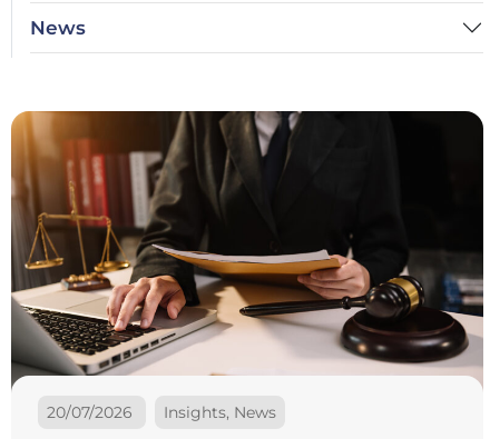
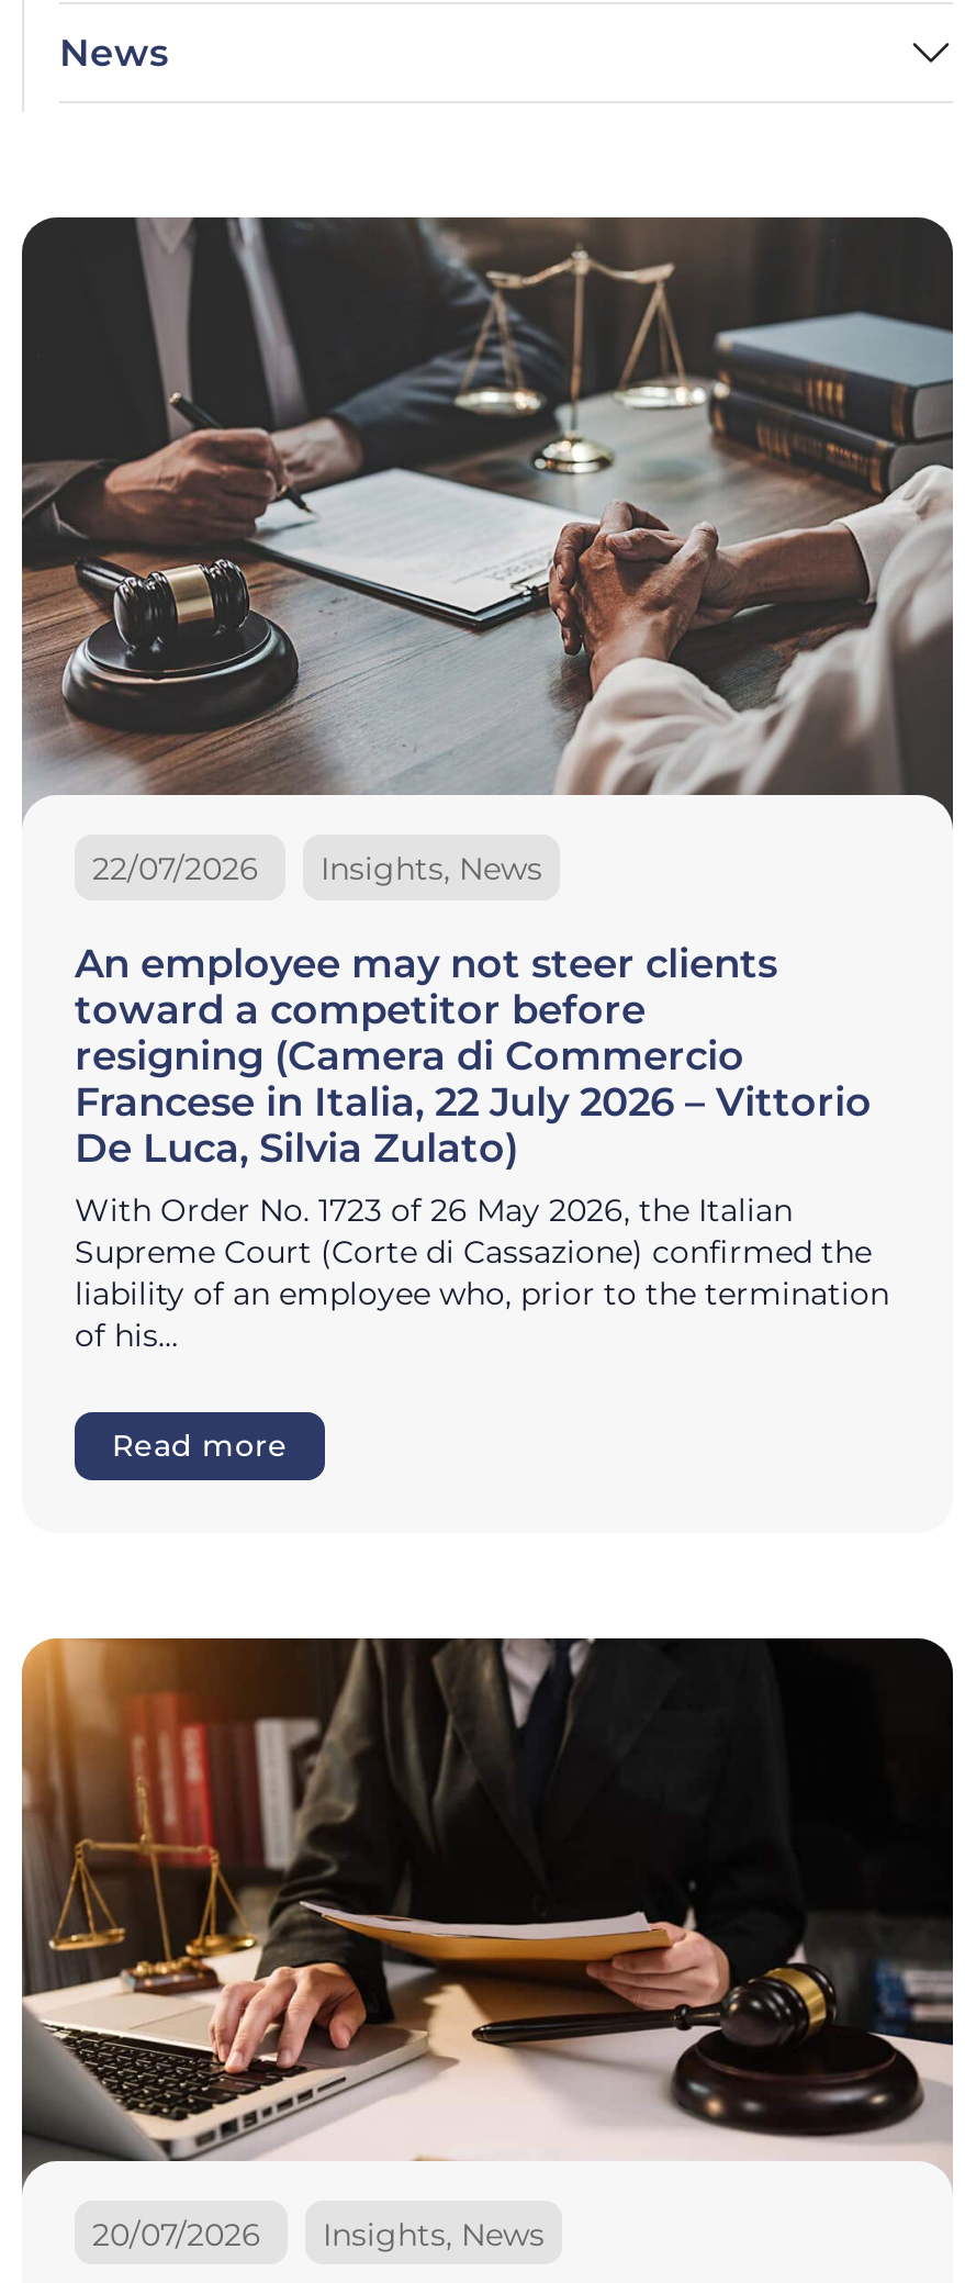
none -> [20,215,955,1463] [image] | 22/07/2026 | Insights, News | An employee may not steer clients | toward a competitor before | resigning (Camera di Commercio | Francese in Italia, 22 July 2026 – Vittorio | De Luca, Silvia Zulato) | With Order No. 1723 of 26 May 2026, the Italian | Supreme Court (Corte di Cassazione) confirmed the | liability of an employee who, prior to the termination | of his… | Read more

